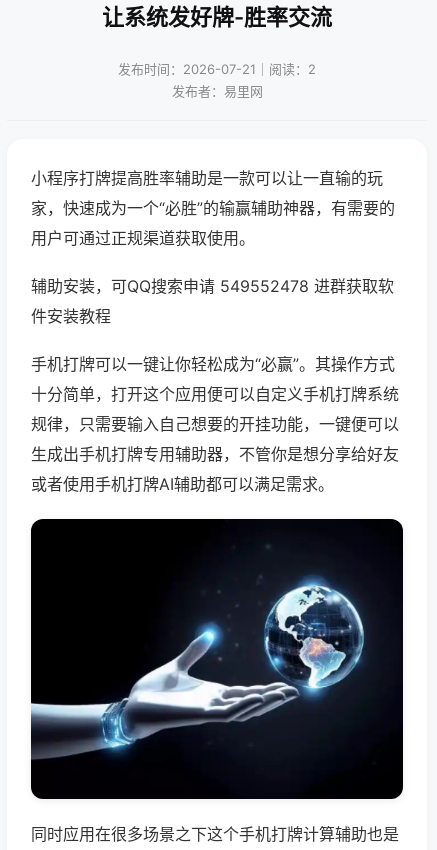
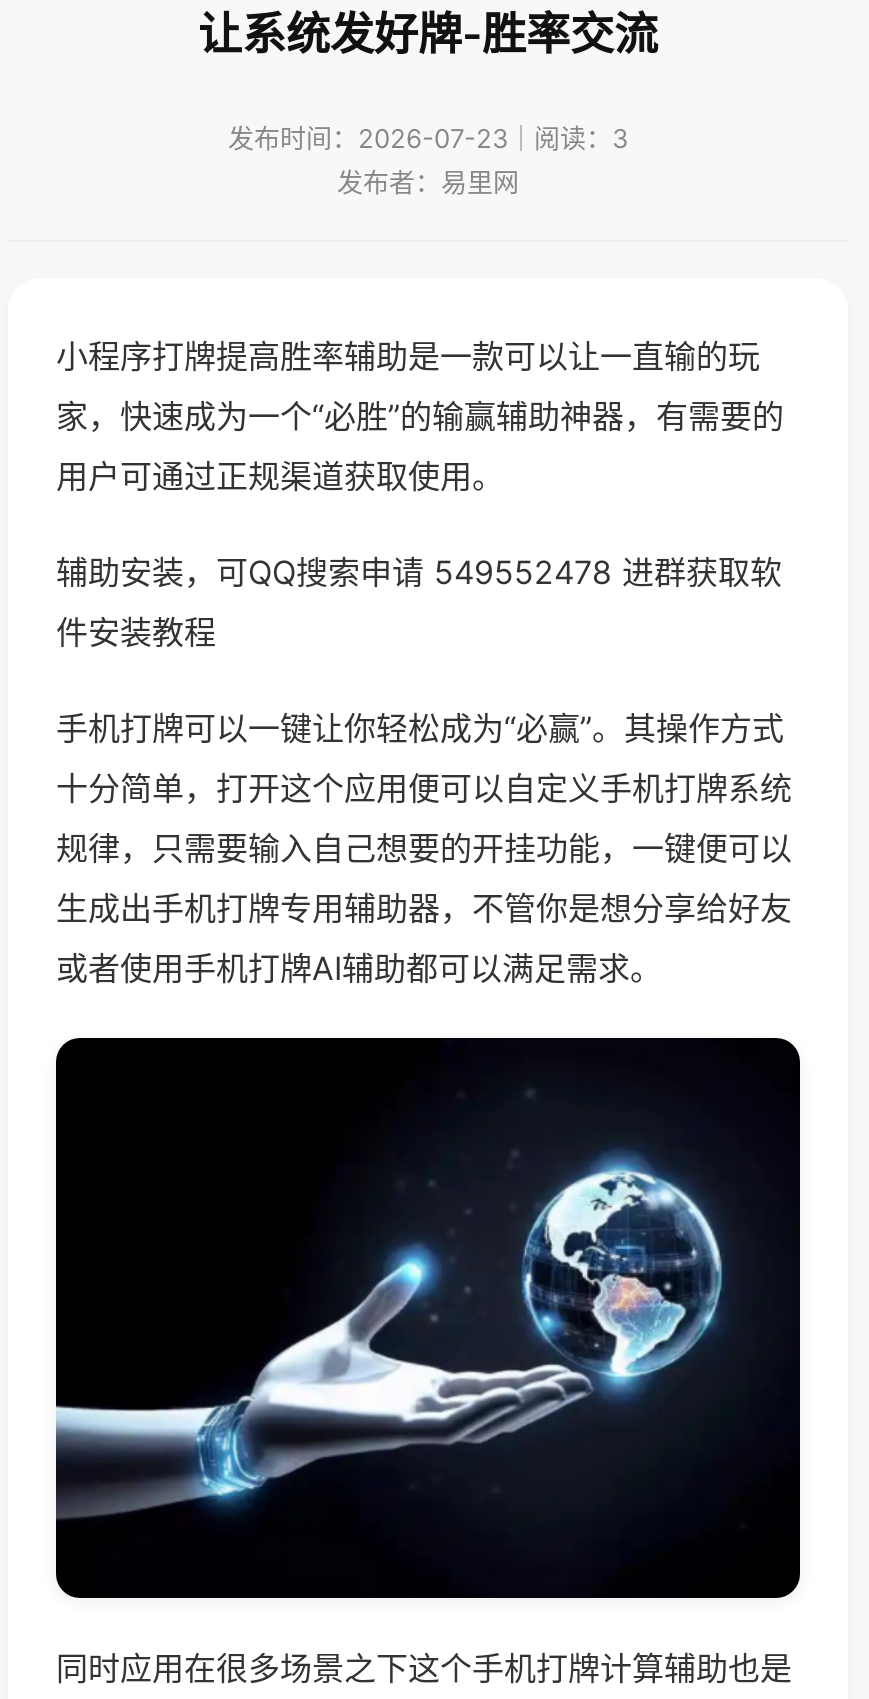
[118,61,316,77] 发布时间：2026-07-21｜阅读：2 -> [228,122,628,154] 发布时间：2026-07-23｜阅读：3

